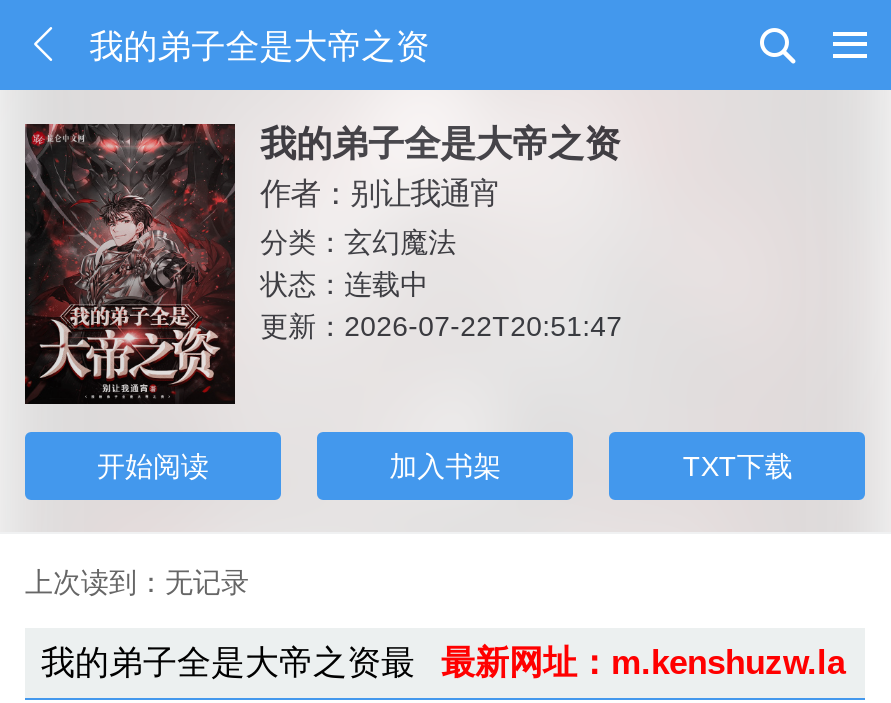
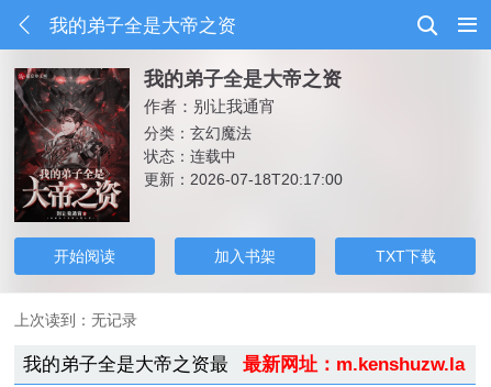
[260,309,622,341] 更新：2026-07-22T20:51:47 -> [143,170,342,188] 更新：2026-07-18T20:17:00

